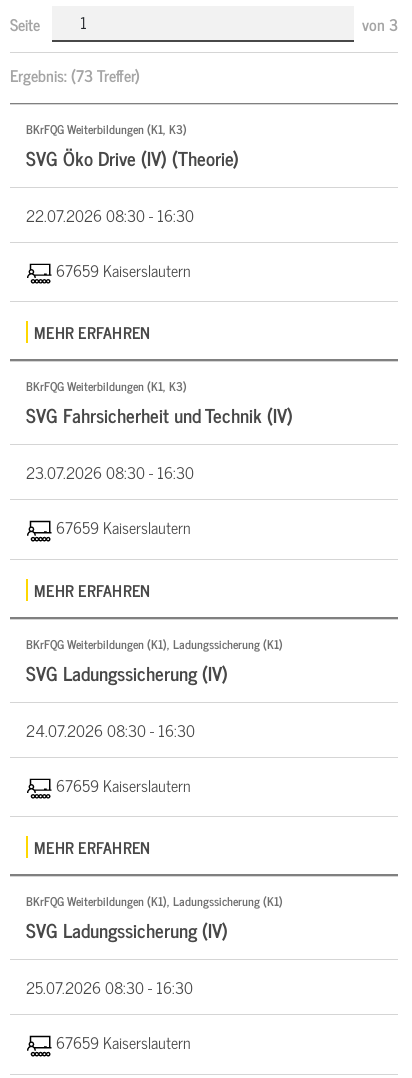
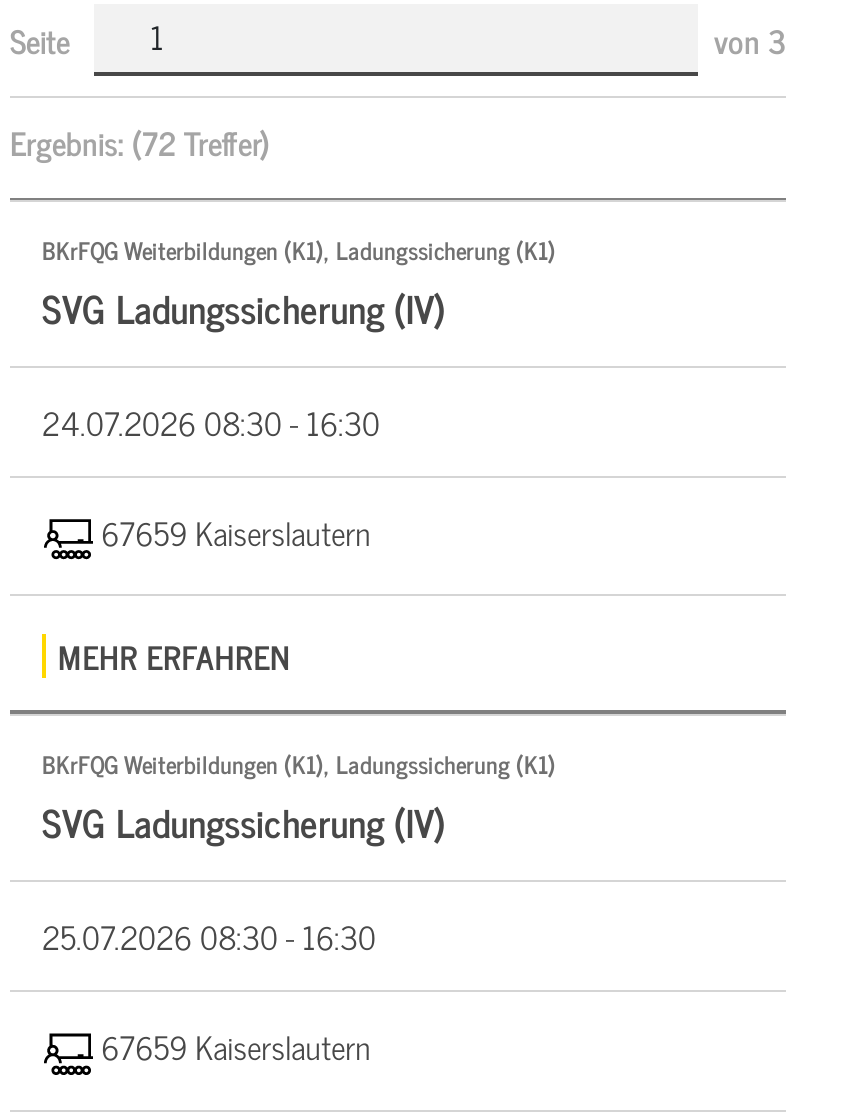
[10,62,293,603] Ergebnis: (73 Treffer) | BKrFQG Weiterbildungen (K1, K3) | SVG Öko Drive (IV) (Theorie) | 22.07.2026 08:30 - 16:30 | 67659 Kaiserslautern | MEHR ERFAHREN | BKrFQG Weiterbildungen (K1, K3) | SVG Fahrsicherheit und Technik (IV) | 23.07.2026 08:30 - 16:30 | 67659 Kaiserslautern | MEHR ERFAHREN -> [10,115,270,167] Ergebnis: (72 Treffer)

